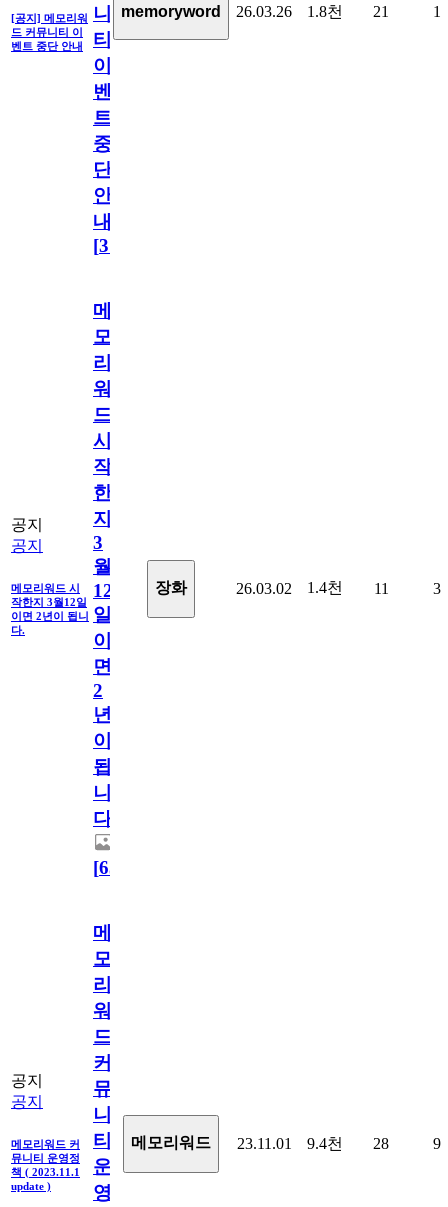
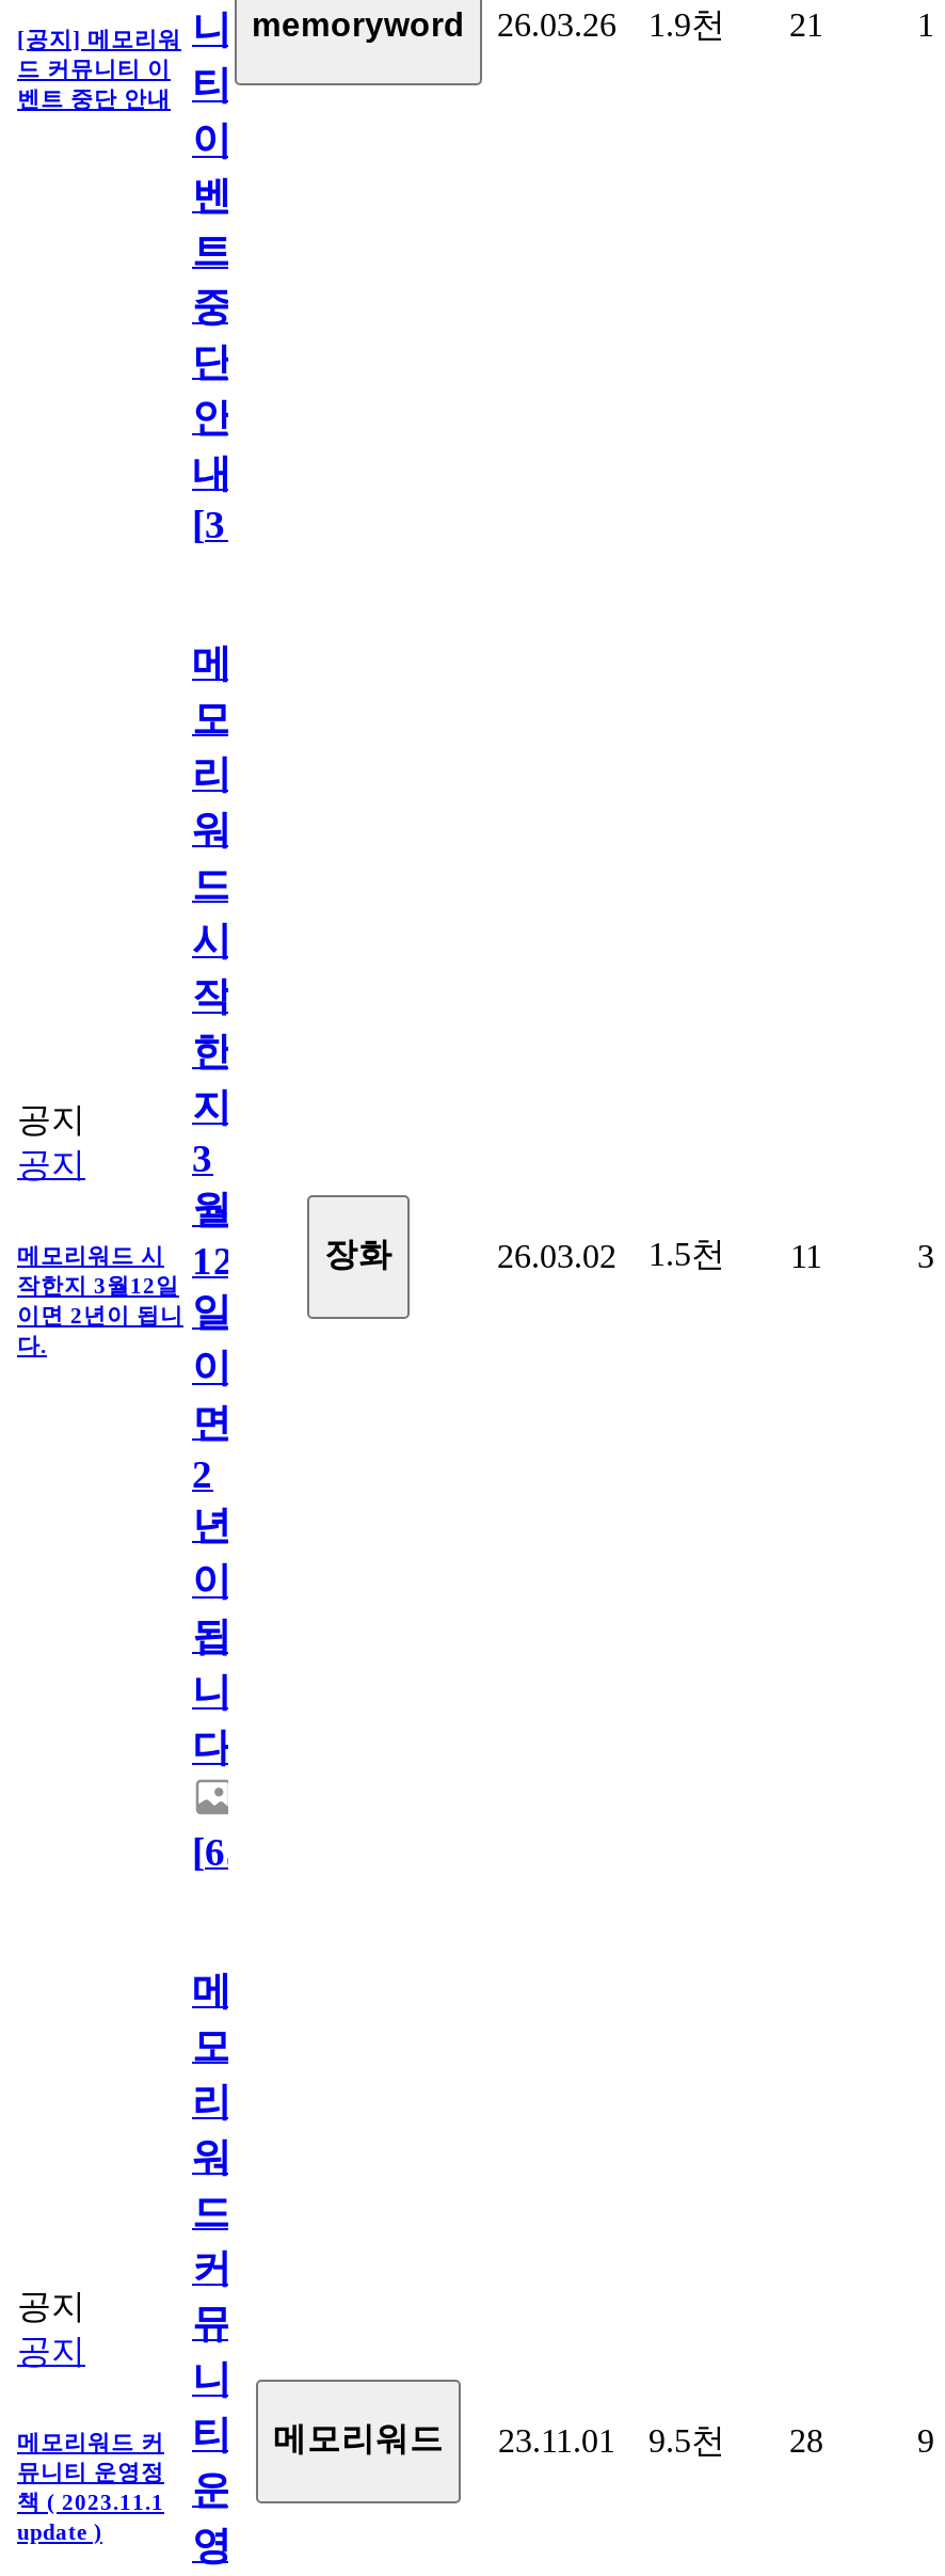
[307,3,343,20] 1.8천 -> [648,6,725,42] 1.9천
[236,579,388,597] 26.03.02 1.4천 11 -> [497,1235,822,1273] 26.03.02 1.5천 11
[11,1130,389,1152] 메모리워드 커 티 메모리워드 23.11.01 9.4천 28 -> [17,2412,823,2458] 메모리워드 커 티 메모리워드 23.11.01 9.5천 28

